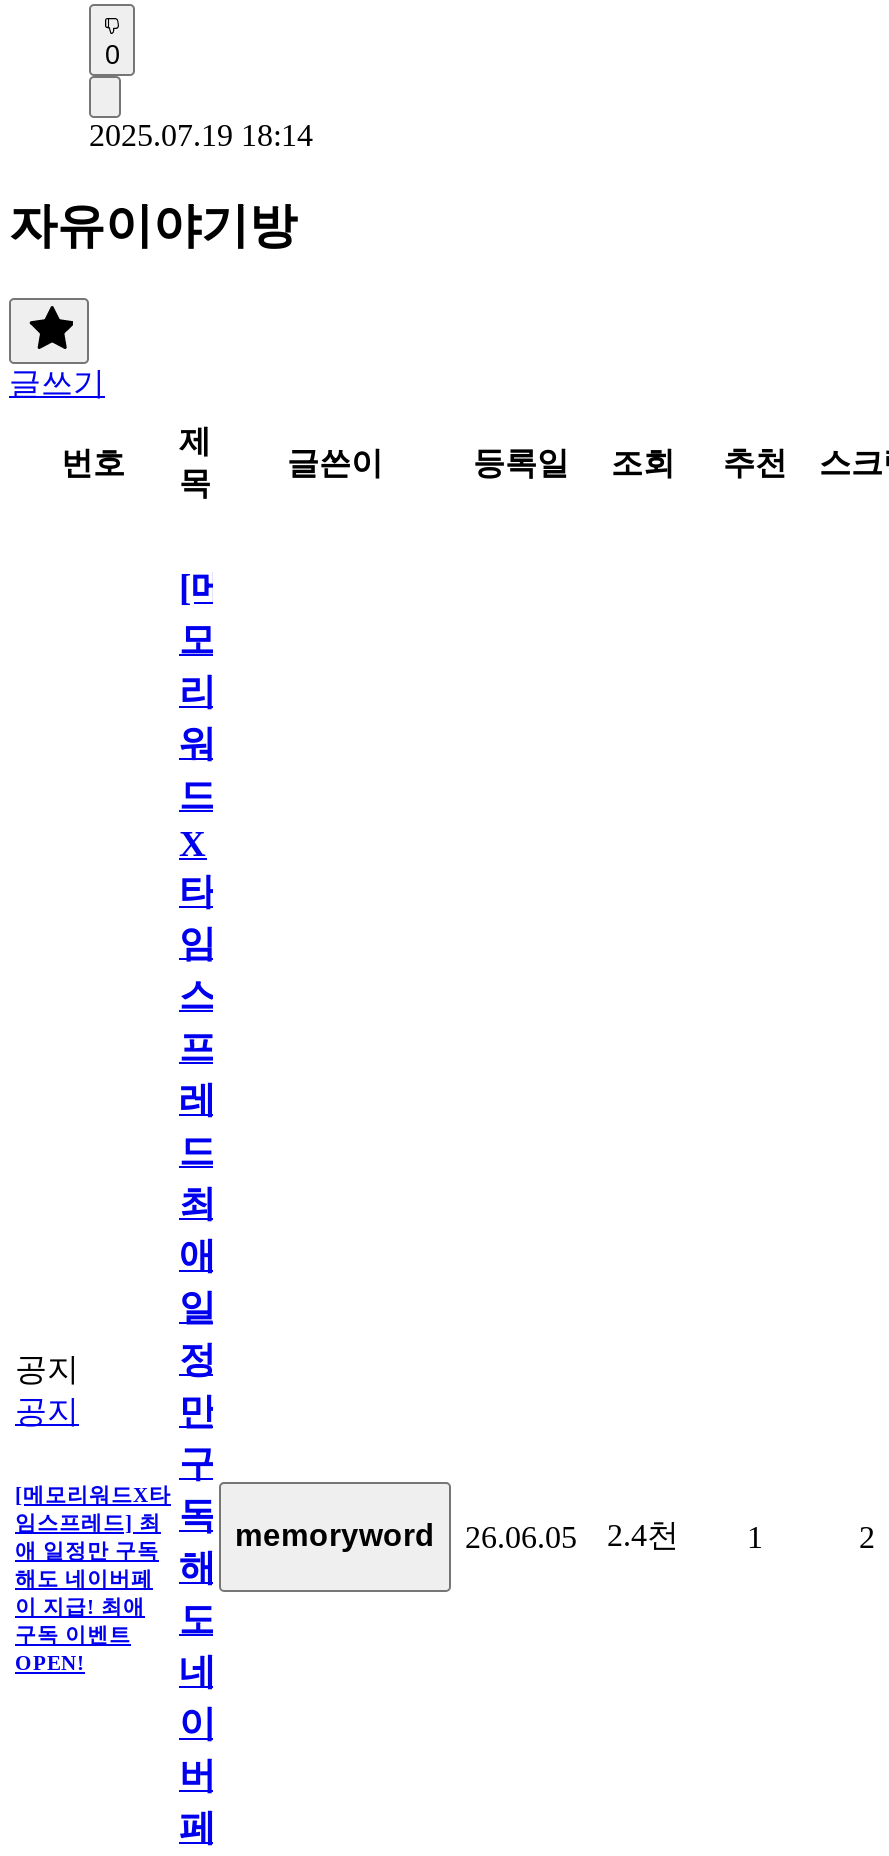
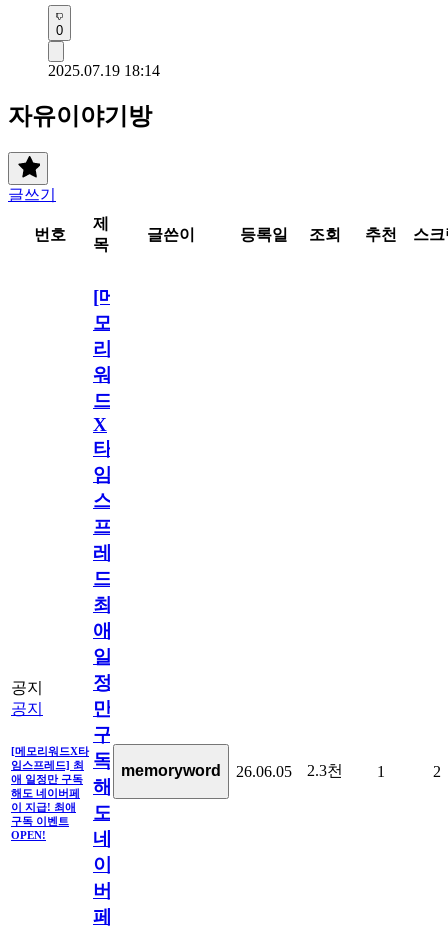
[15,1483,763,1553] [메모리워드X타 임스프레드] 최 독 memoryword 26.06.05 2.4천 1 -> [11,745,385,780] [메모리워드X타 임스프레드] 최 독 memoryword 26.06.05 2.3천 1

